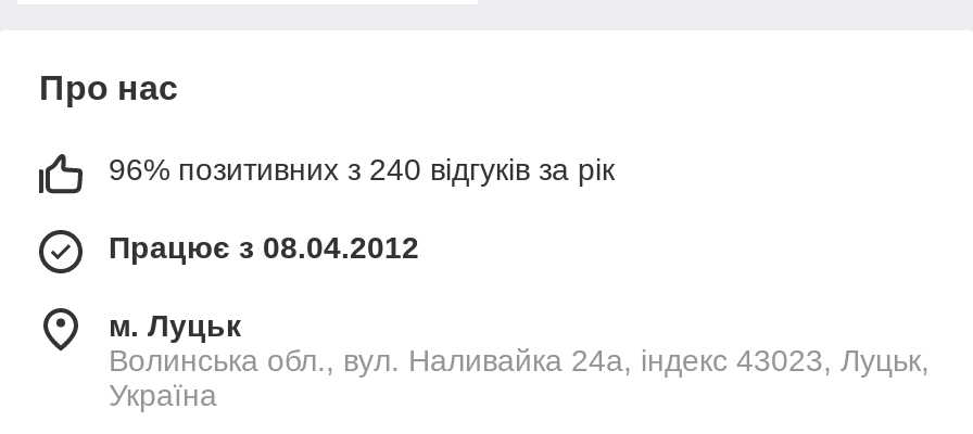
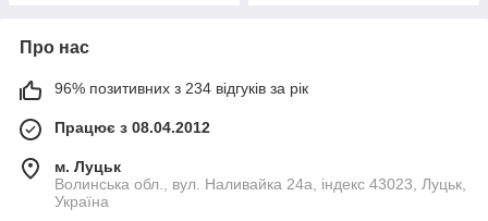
[109,151,615,186] 96% позитивних з 240 відгуків за рік -> [54,79,308,97] 96% позитивних з 234 відгуків за рік

